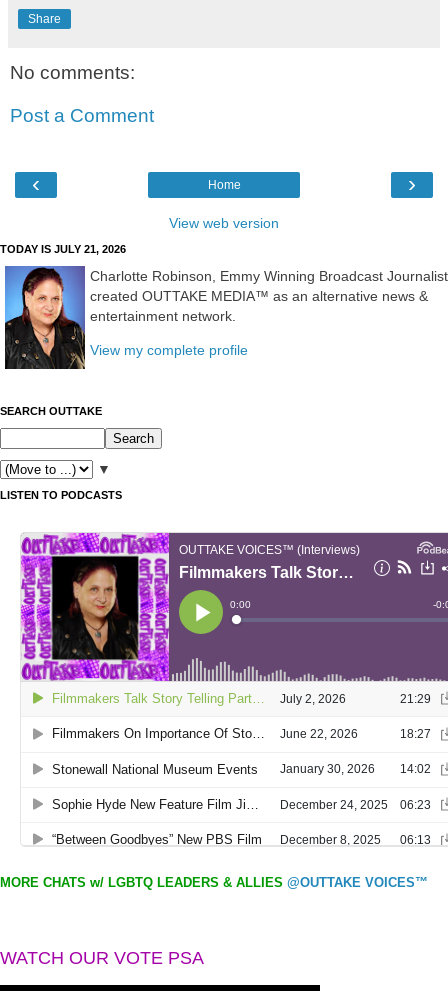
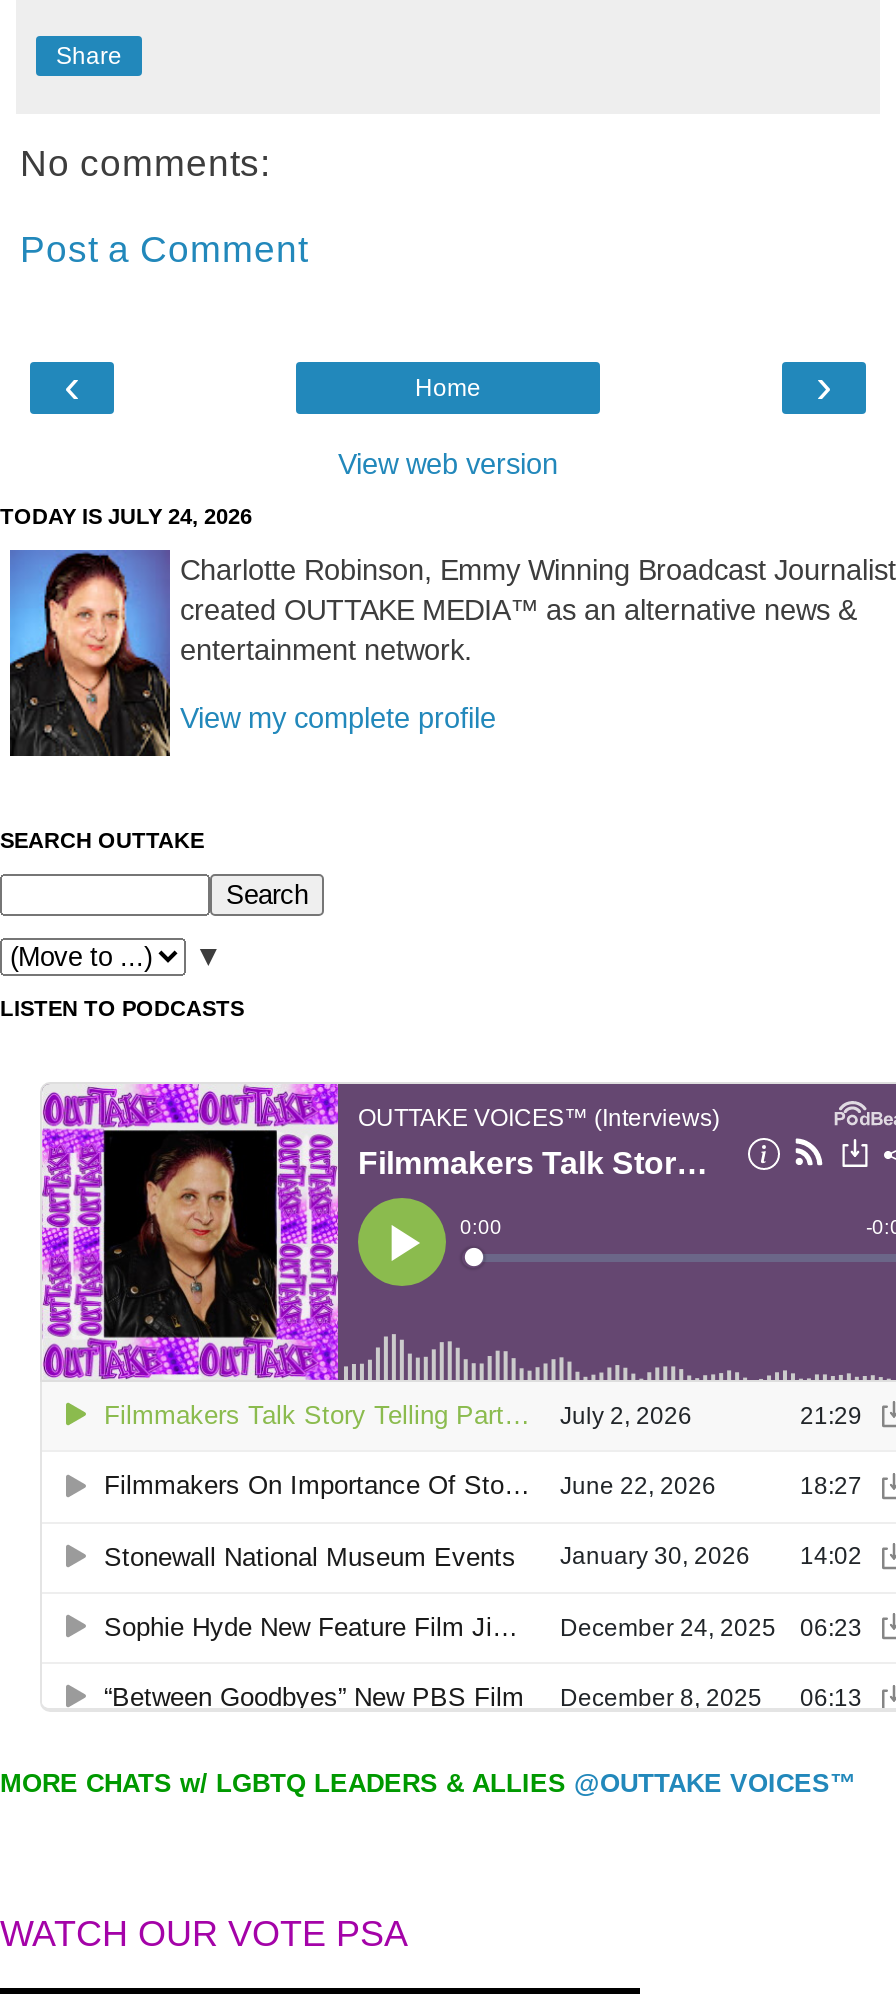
[0,243,126,255] TODAY IS JULY 21, 2026 -> [0,504,252,528] TODAY IS JULY 24, 2026

